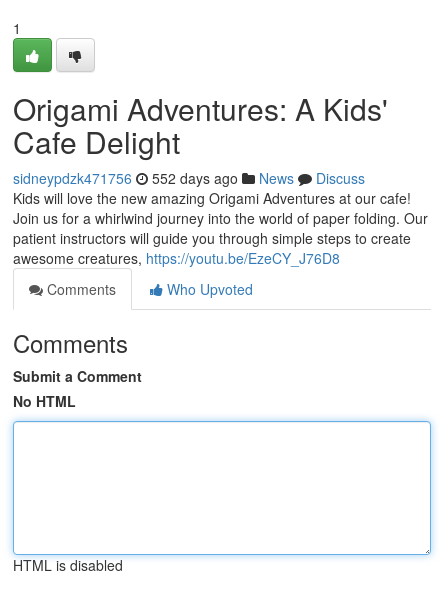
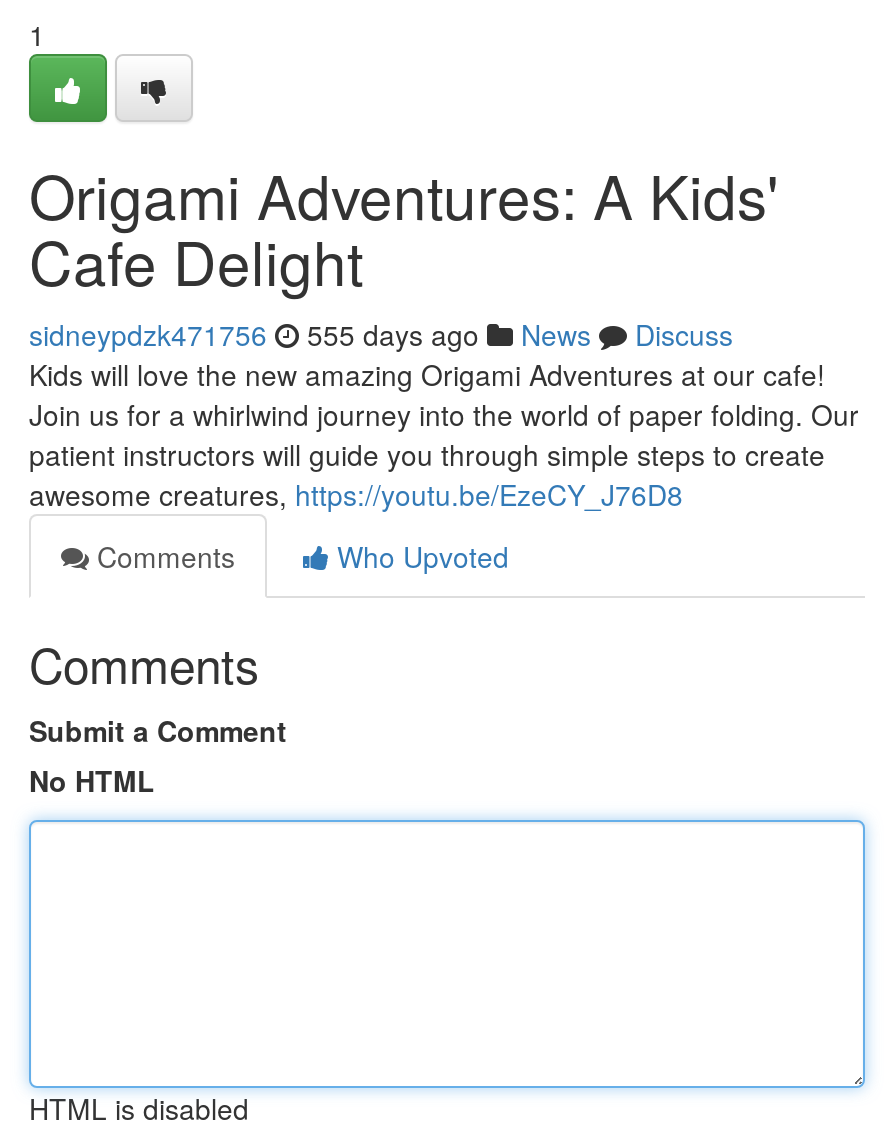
[13,168,365,188] sidneypdzk471756 552 days ago News Discuss -> [29,314,733,354] sidneypdzk471756 555 days ago News Discuss

